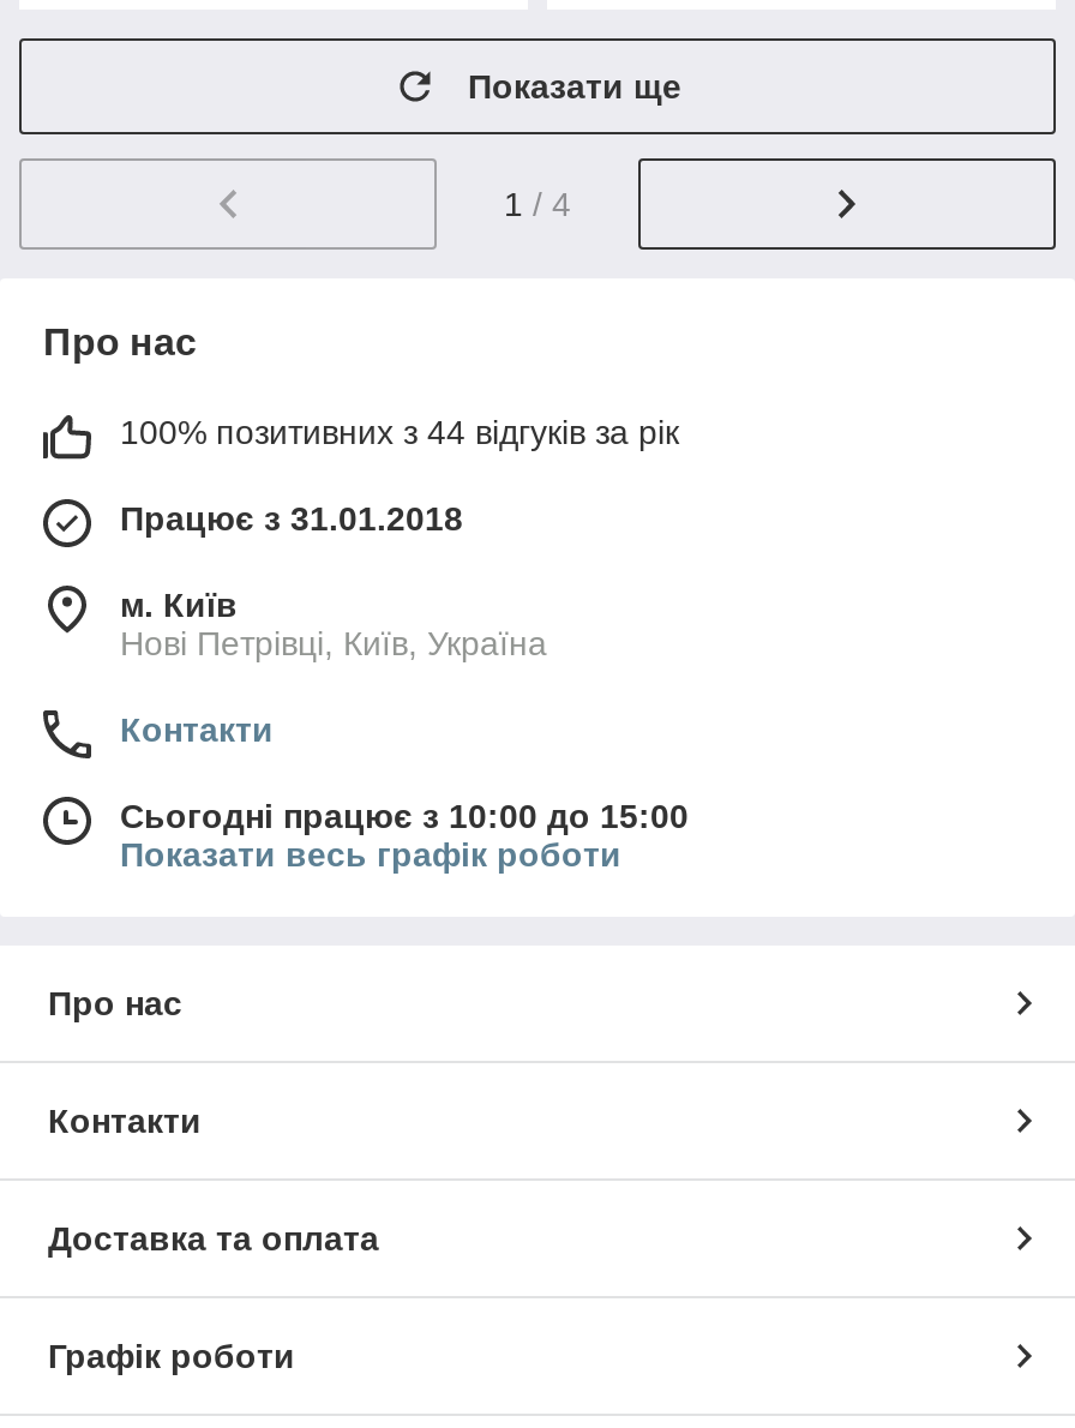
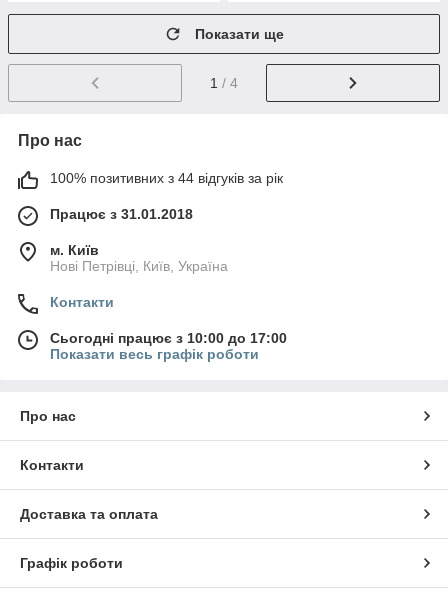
[120,797,689,835] Сьогодні працює з 10:00 до 15:00 -> [50,330,287,346] Сьогодні працює з 10:00 до 17:00

